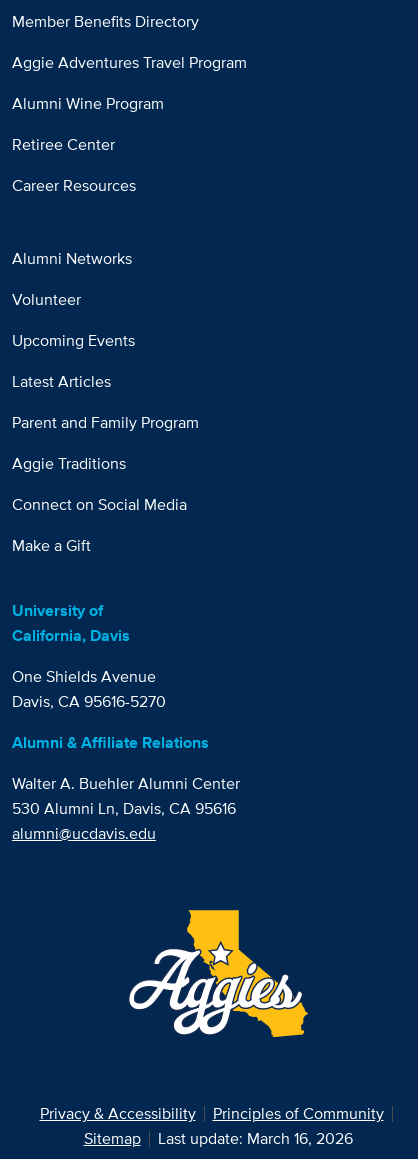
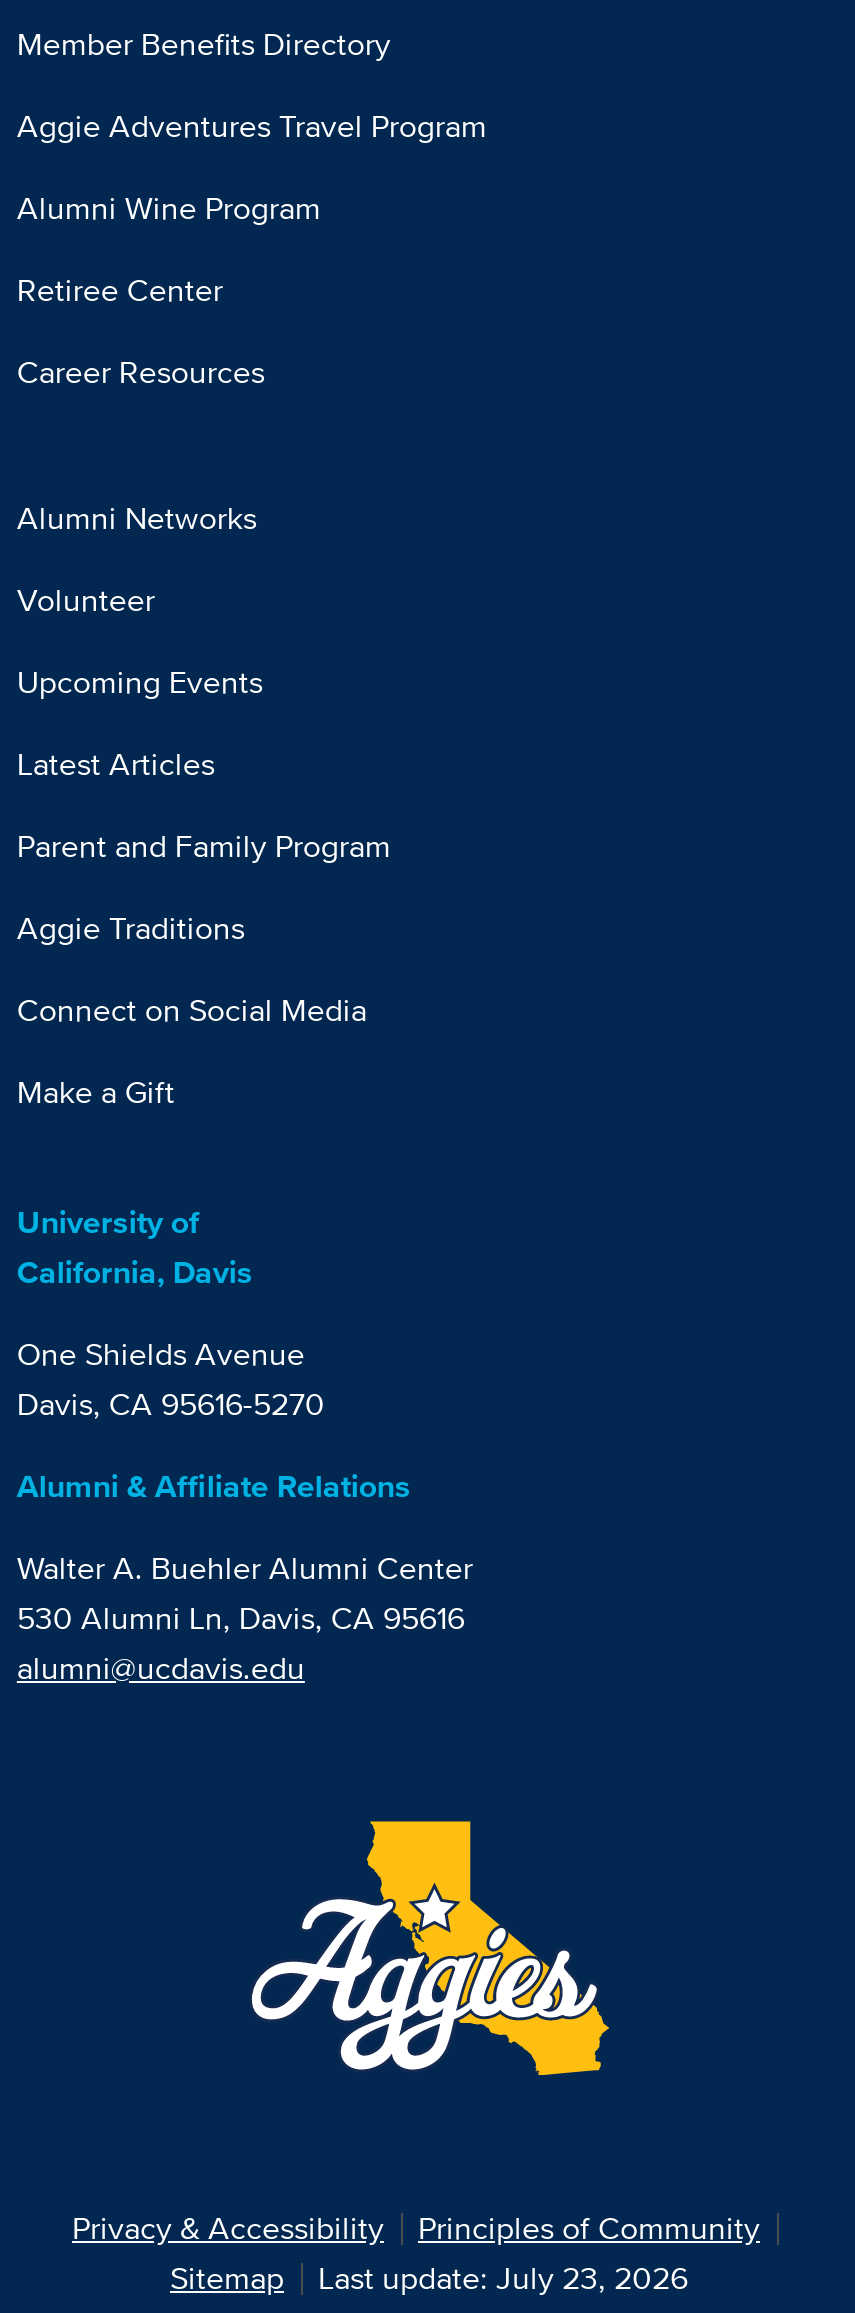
[157,1127,352,1150] Last update: March 16, 2026 -> [318,2255,688,2301] Last update: July 23, 2026

